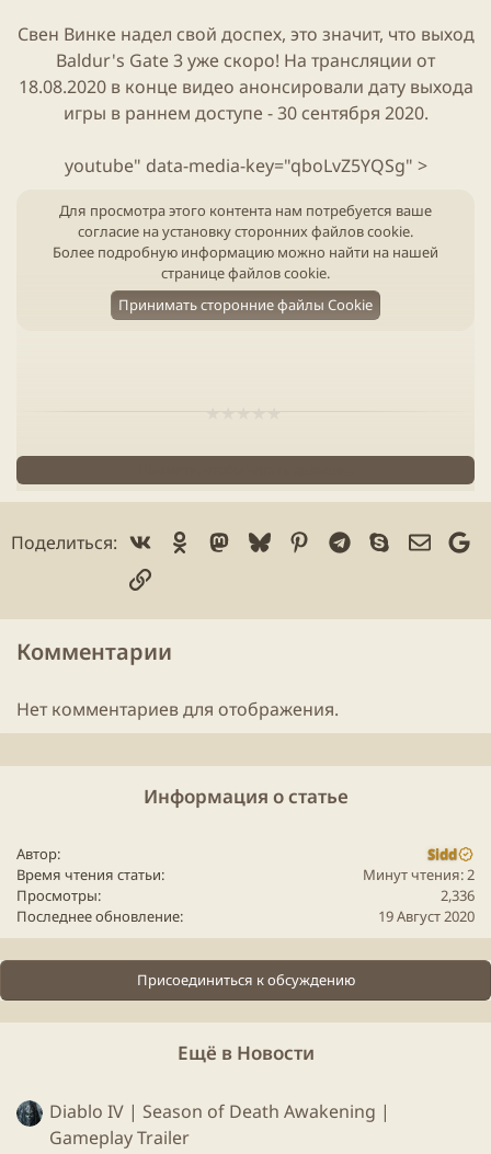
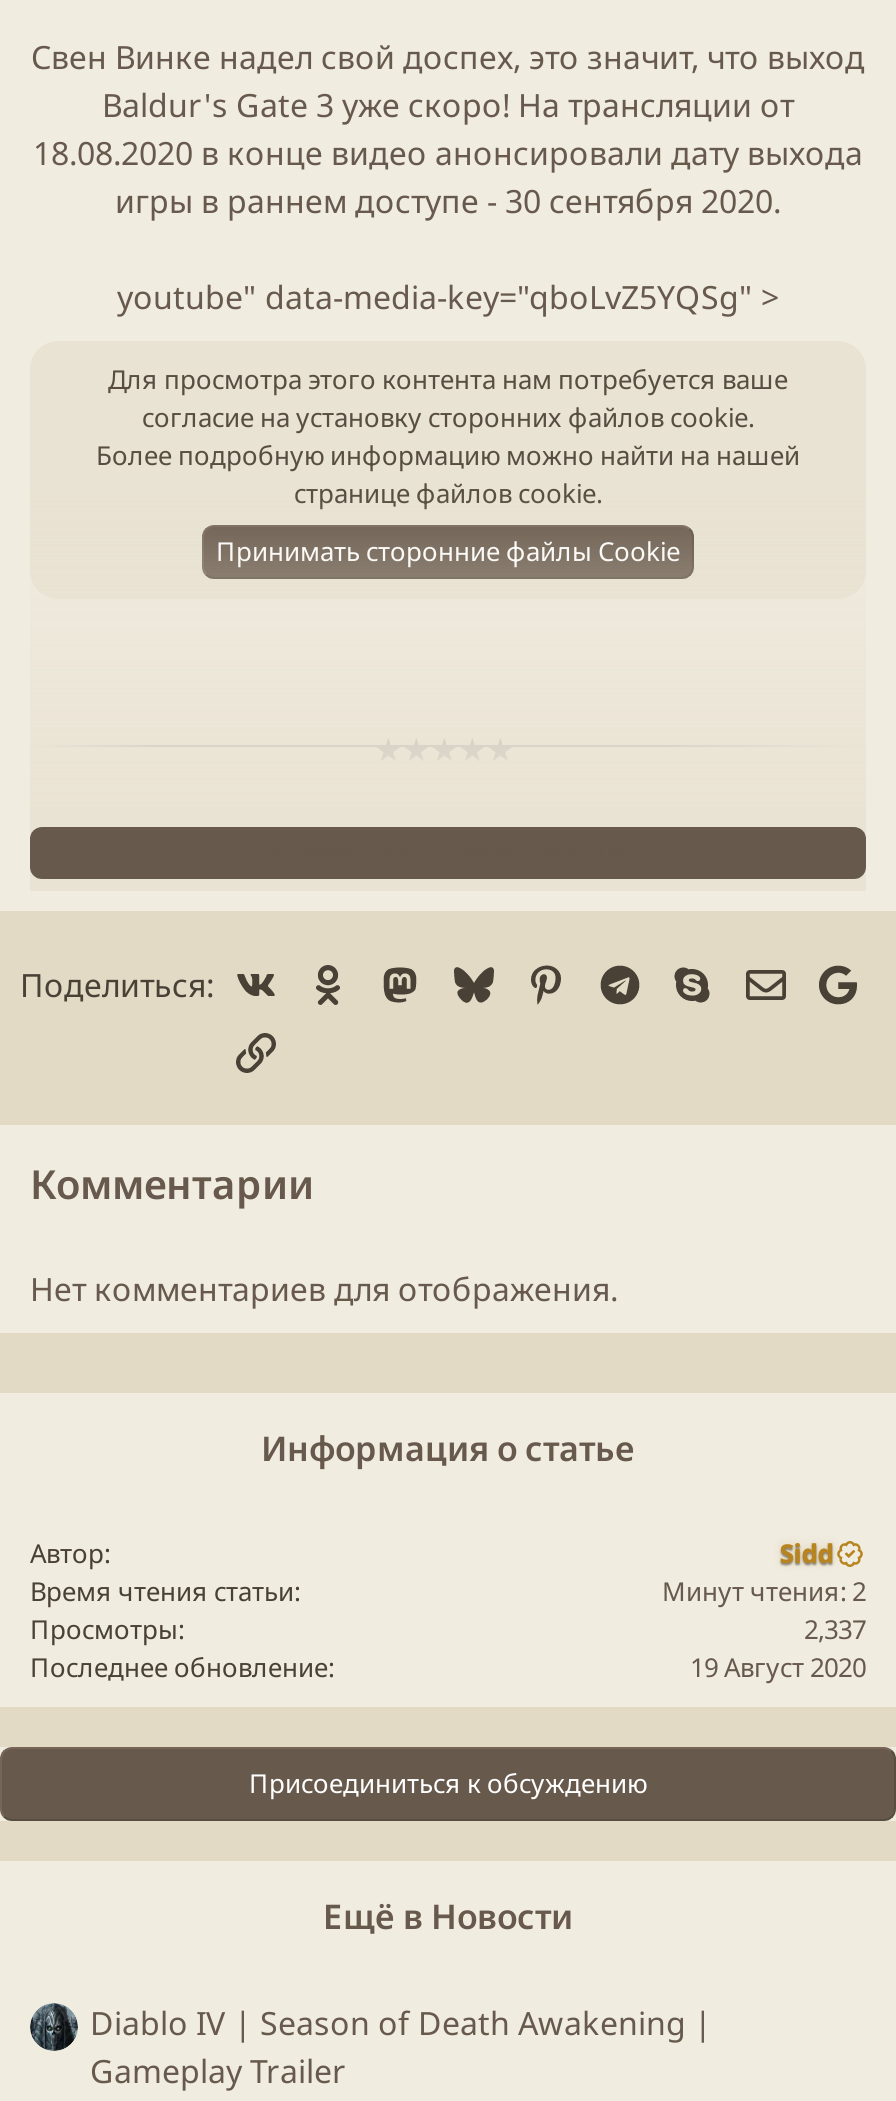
[441,886,475,906] 2,336 -> [804,1612,866,1648] 2,337

